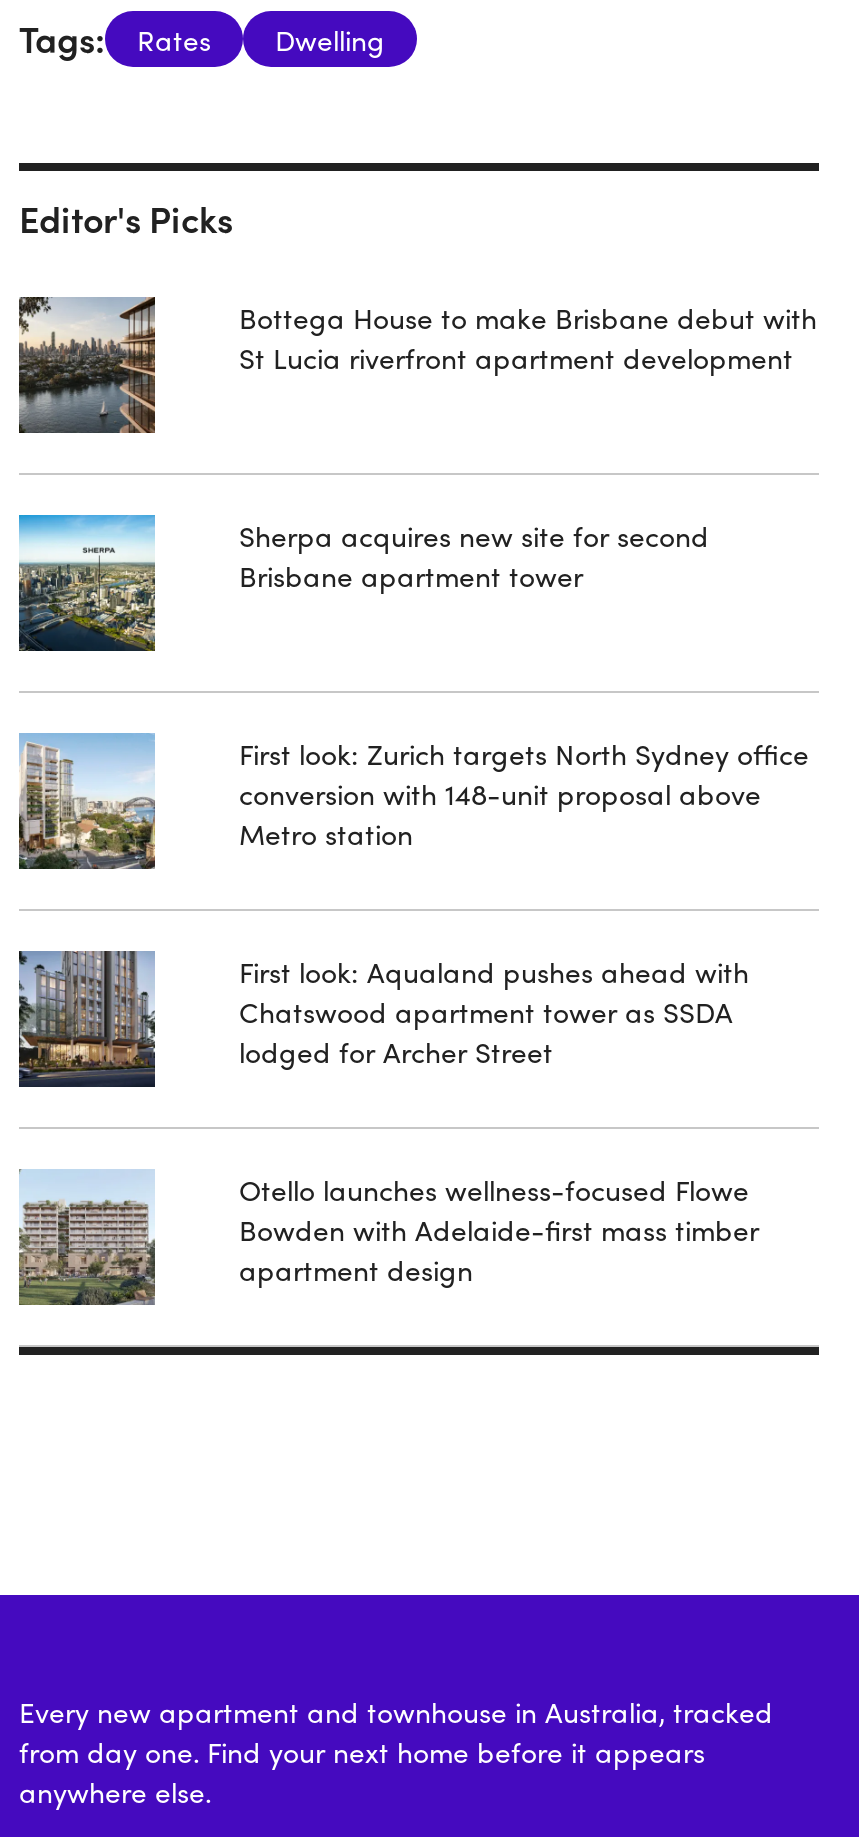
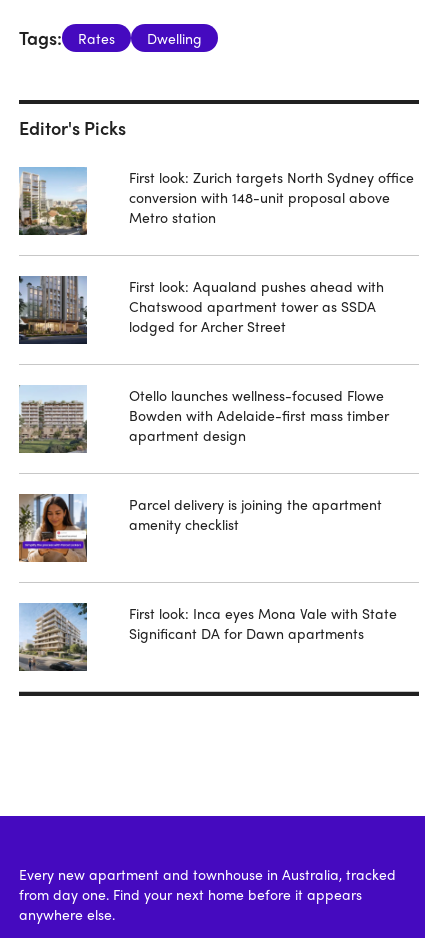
[17,295,157,433] [image] -> none
[239,297,817,377] Bottega House to make Brisbane debut with | St Lucia riverfront apartment development -> none
[17,513,155,651] [image] -> none
[239,515,709,595] Sherpa acquires new site for second | Brisbane apartment tower -> none
moved [15,733,809,1289] -> [17,167,414,445]: [image] | First look: Zurich targets North Sydney office | conversion with 148-unit proposal above | ... | Bowden with Adelaide-first mass timber | apartment design
none -> [18,494,88,563] [image]
none -> [19,602,88,671] [image]
none -> [129,494,382,534] Parcel delivery is joining the apartment | amenity checklist
none -> [129,603,397,643] First look: Inca eyes Mona Vale with State | Significant DA for Dawn apartments

